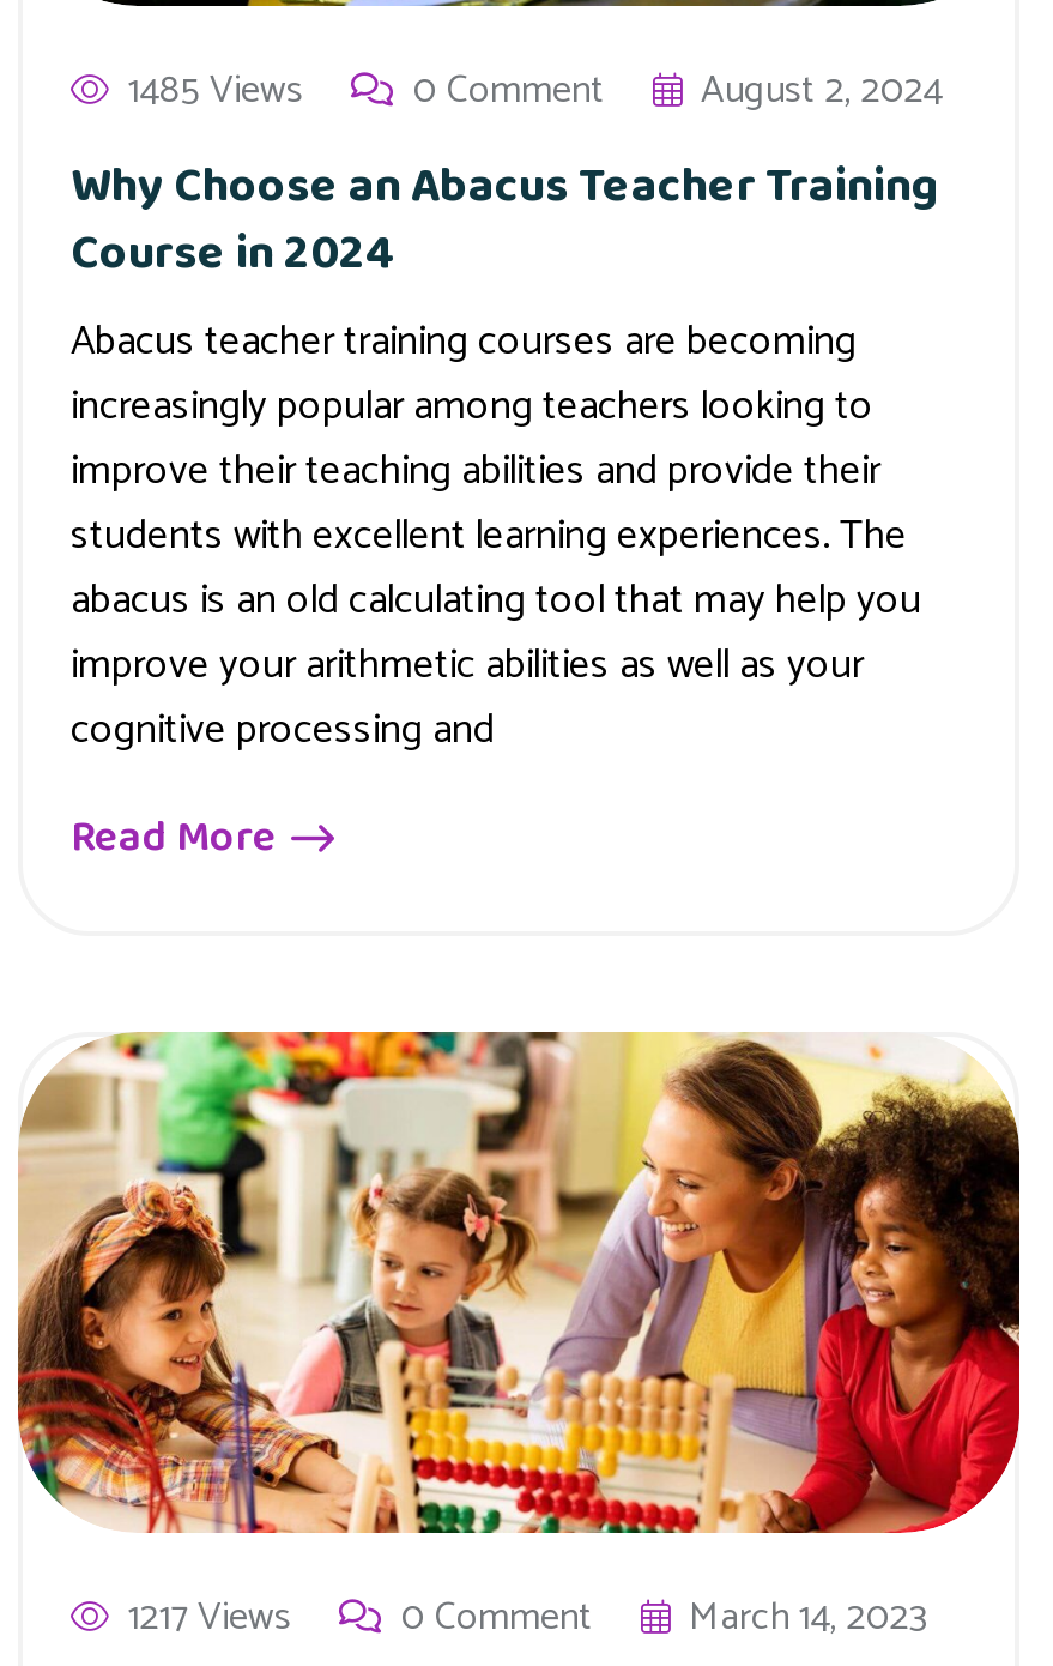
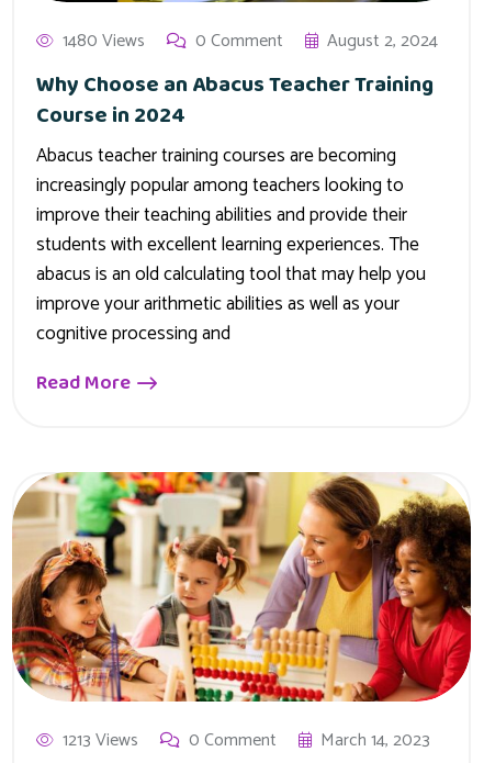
[128,58,303,123] 1485 Views -> [63,27,145,56] 1480 Views
[128,1585,291,1650] 1217 Views -> [63,726,138,756] 1213 Views

